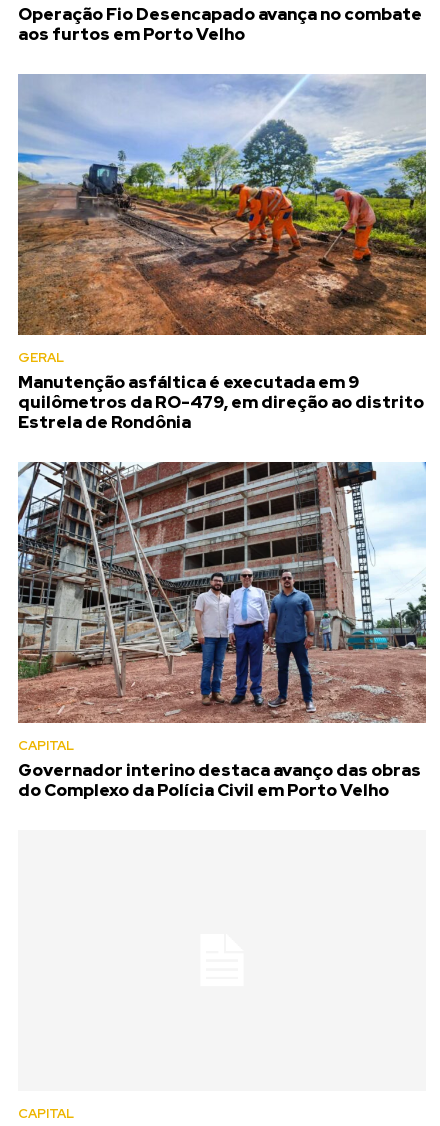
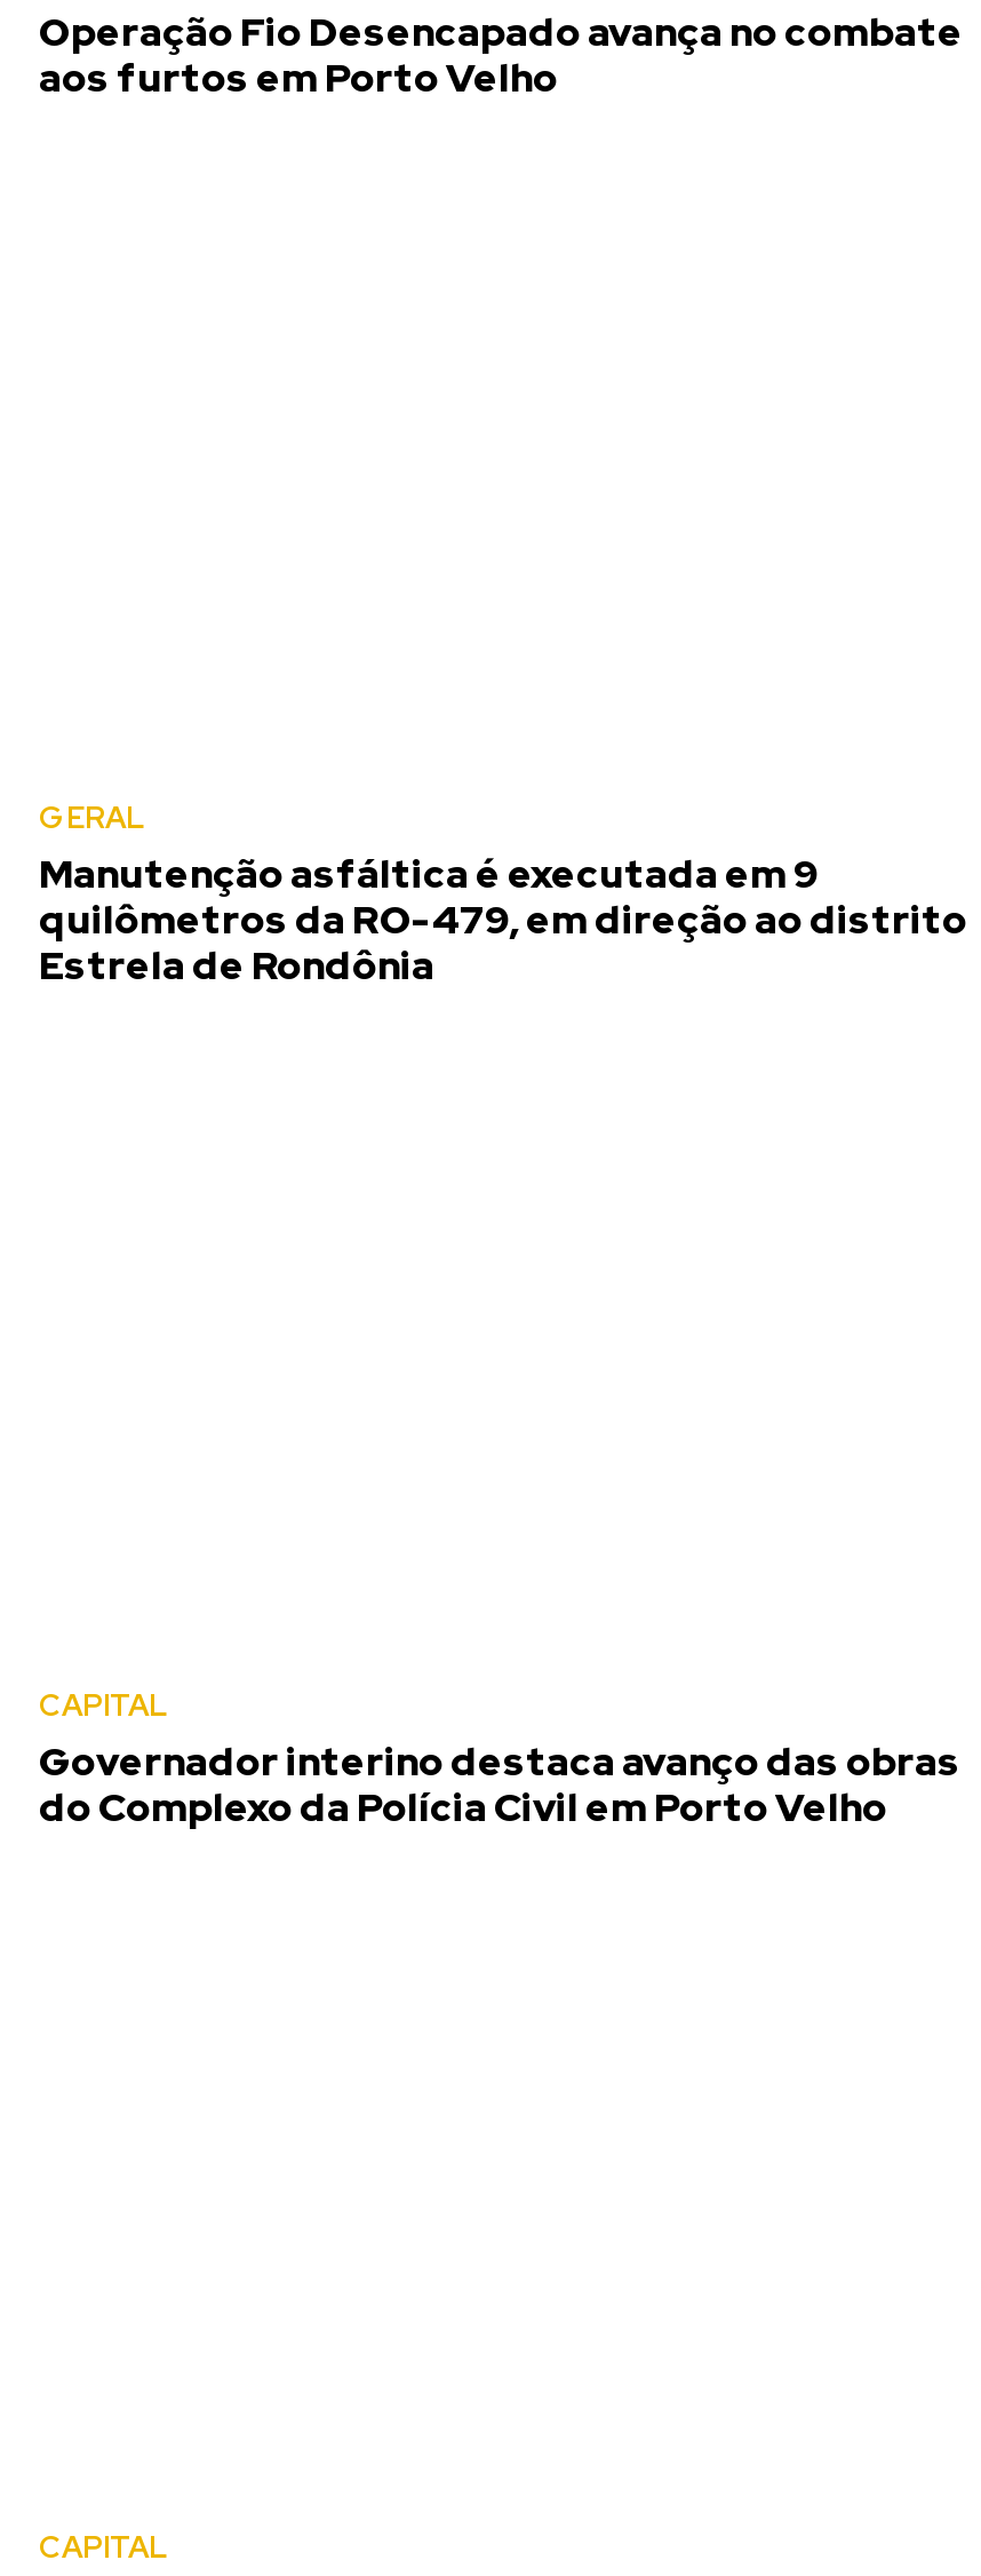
[17,73,427,336] [image] -> none
[17,461,427,724] [image] -> none

